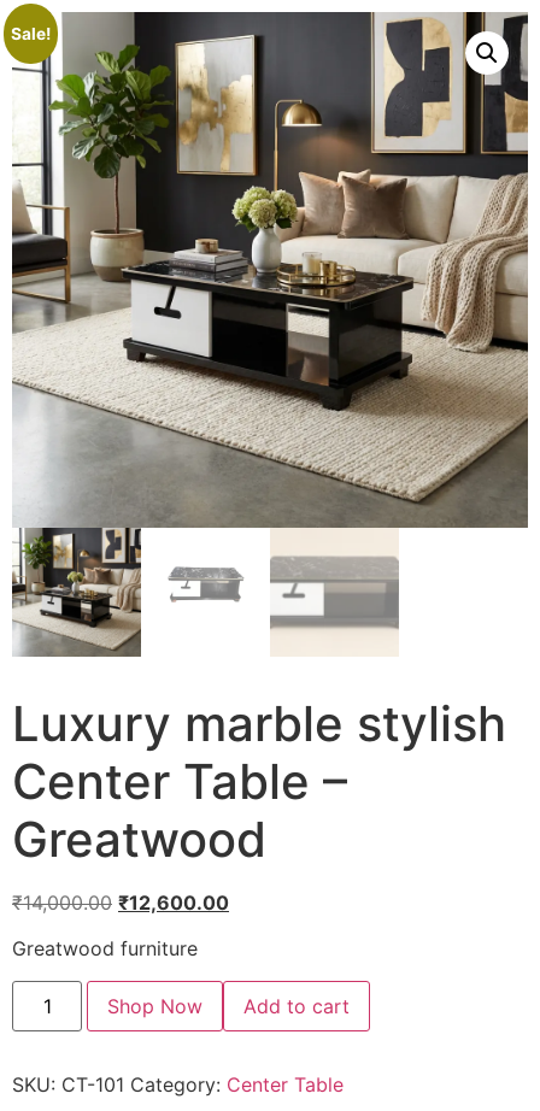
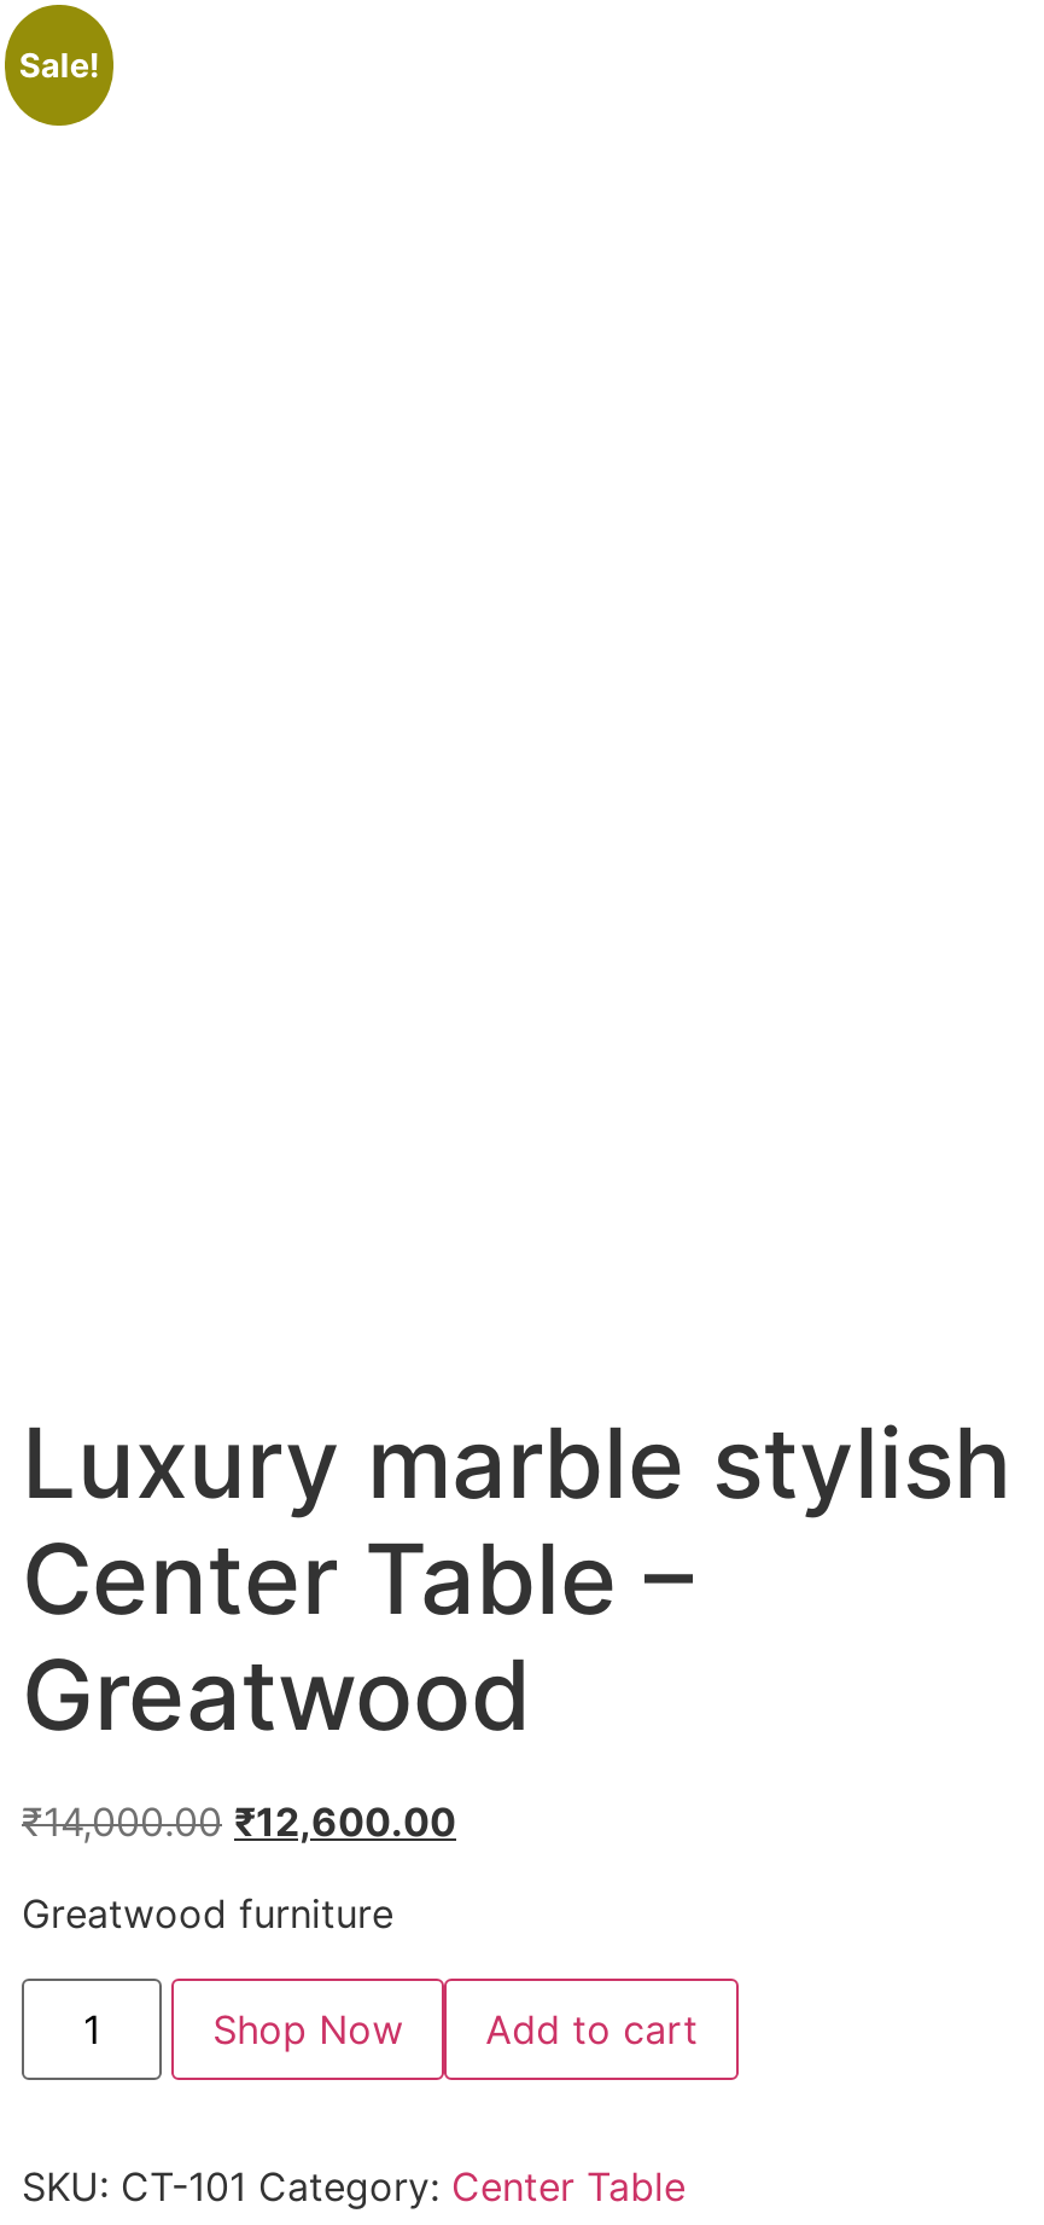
[11,11,529,658] [image] -> none

